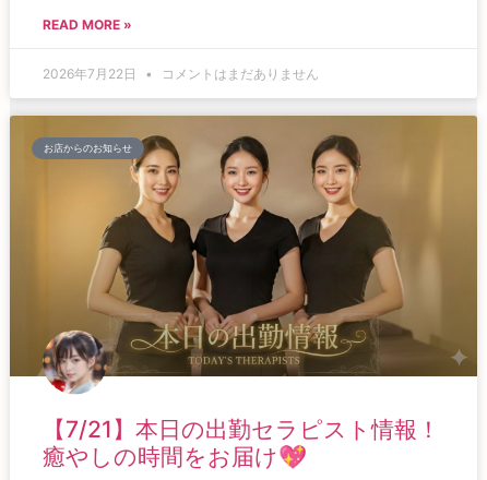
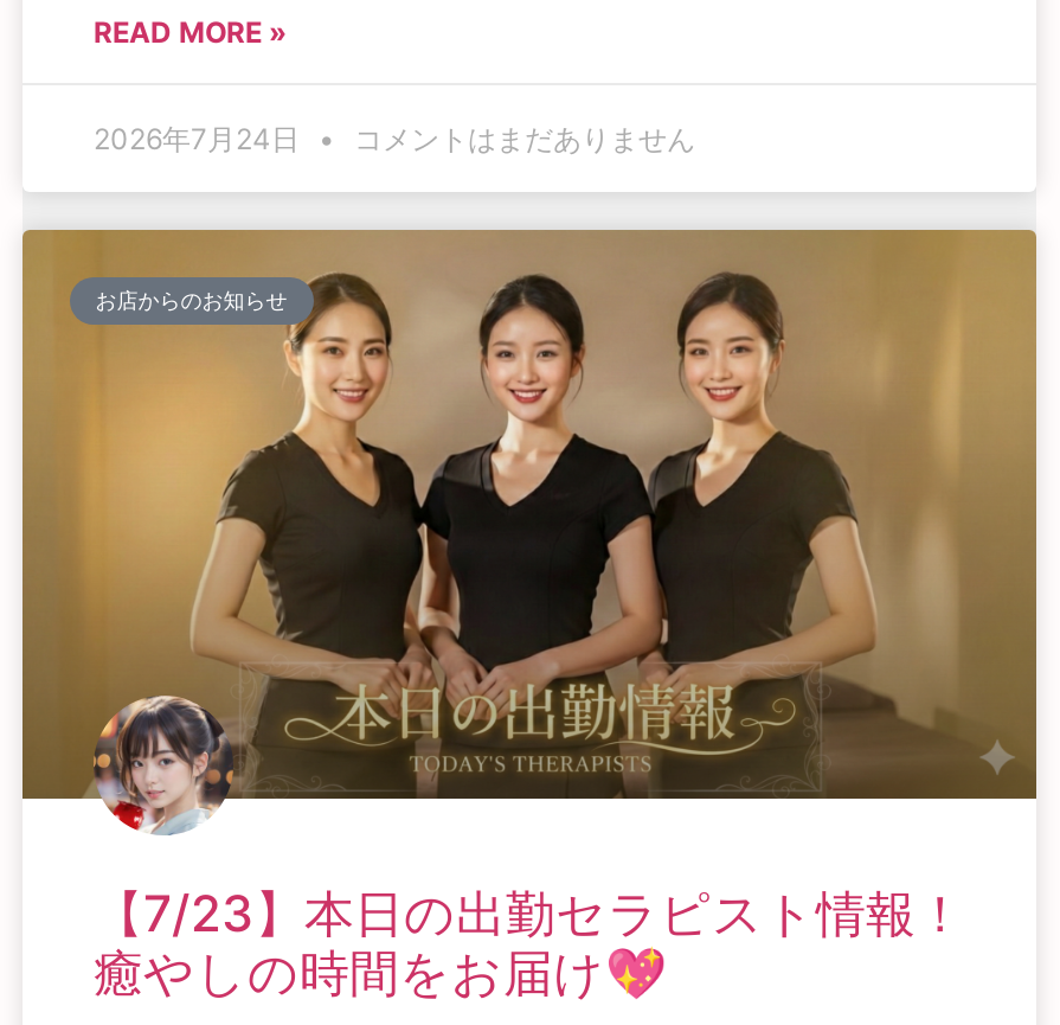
[43,65,319,82] 2026年7月22日 コメントはまだありません -> [94,121,695,156] 2026年7月24日 コメントはまだありません
[43,416,440,443] 【7/21】本日の出勤セラピスト情報！ -> [94,883,965,942] 【7/23】本日の出勤セラピスト情報！

